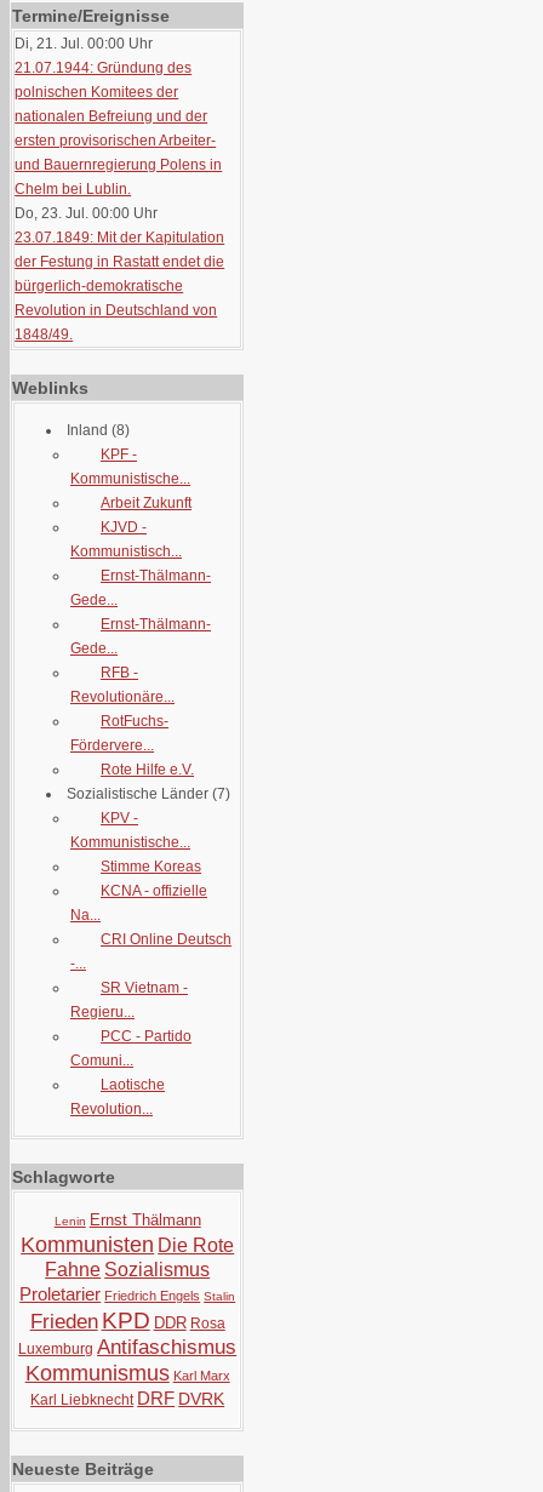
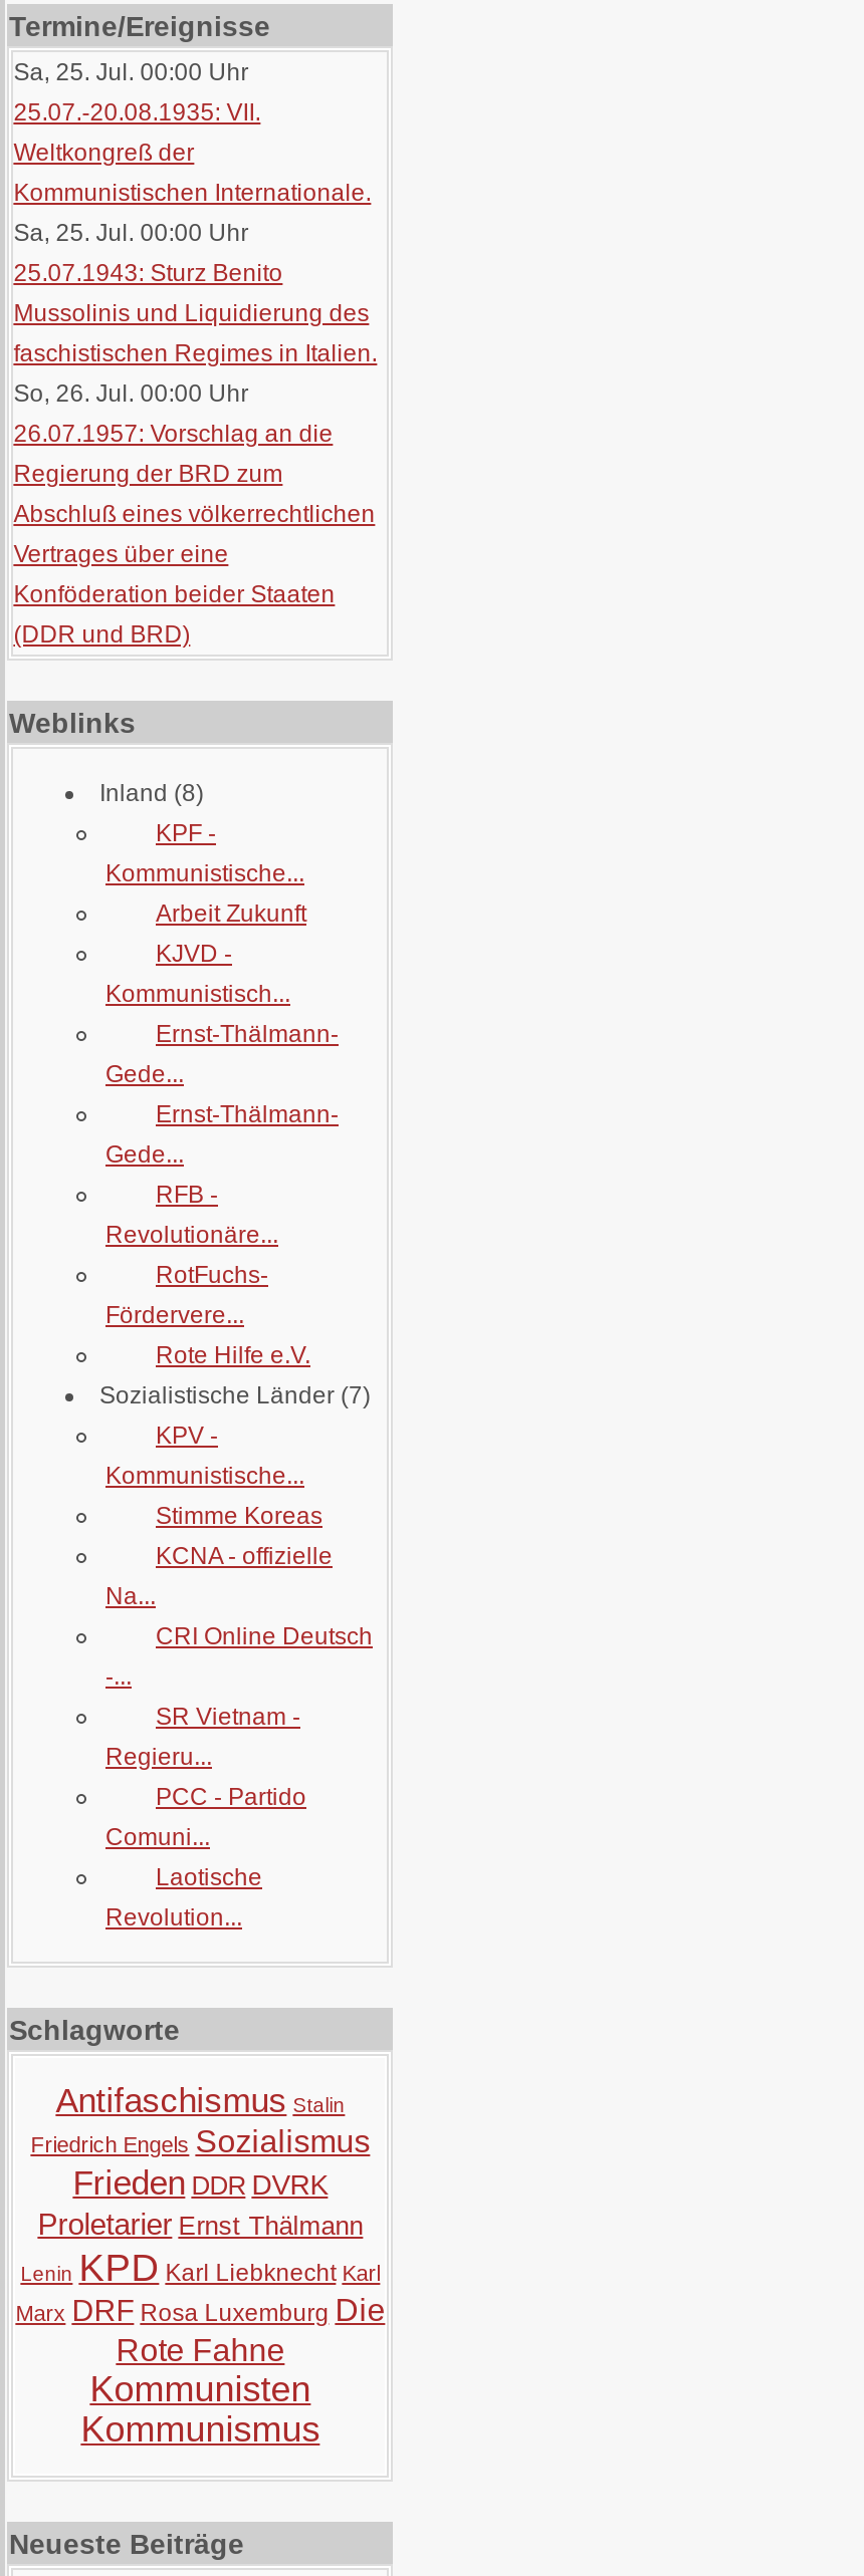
[15,35,224,343] Di, 21. Jul. 00:00 Uhr | 21.07.1944: Gründung des | polnischen Komitees der | nationalen Befreiung und der | ersten provisorischen Arbeiter- | und Bauernregierung Polens in | Chelm bei Lublin. | Do, 23. Jul. 00:00 Uhr | 23.07.1849: Mit der Kapitulation | der Festung in Rastatt endet die | bürgerlich-demokratische | Revolution in Deutschland von | 1848/49. -> [13,58,377,649] Sa, 25. Jul. 00:00 Uhr | 25.07.-20.08.1935: VII. | Weltkongreß der | Kommunistischen Internationale. | Sa, 25. Jul. 00:00 Uhr | 25.07.1943: Sturz Benito | Mussolinis und Liquidierung des | faschistischen Regimes in Italien. | So, 26. Jul. 00:00 Uhr | 26.07.1957: Vorschlag an die | Regierung der BRD zum | Abschluß eines völkerrechtlichen | Vertrages über eine | Konföderation beider Staaten | (DDR und BRD)
[18,1211,237,1408] Lenin Ernst Thälmann | Kommunisten Die Rote | Fahne Sozialismus | Proletarier Friedrich Engels Stalin | Frieden KPD DDR Rosa | Luxemburg Antifaschismus | Kommunismus Karl Marx | Karl Liebknecht DRF DVRK -> [15,2082,385,2450] Antifaschismus Stalin | Friedrich Engels Sozialismus | Frieden DDR DVRK | Proletarier Ernst Thälmann | Lenin KPD Karl Liebknecht Karl | Marx DRF Rosa Luxemburg Die | Rote Fahne | Kommunisten | Kommunismus

